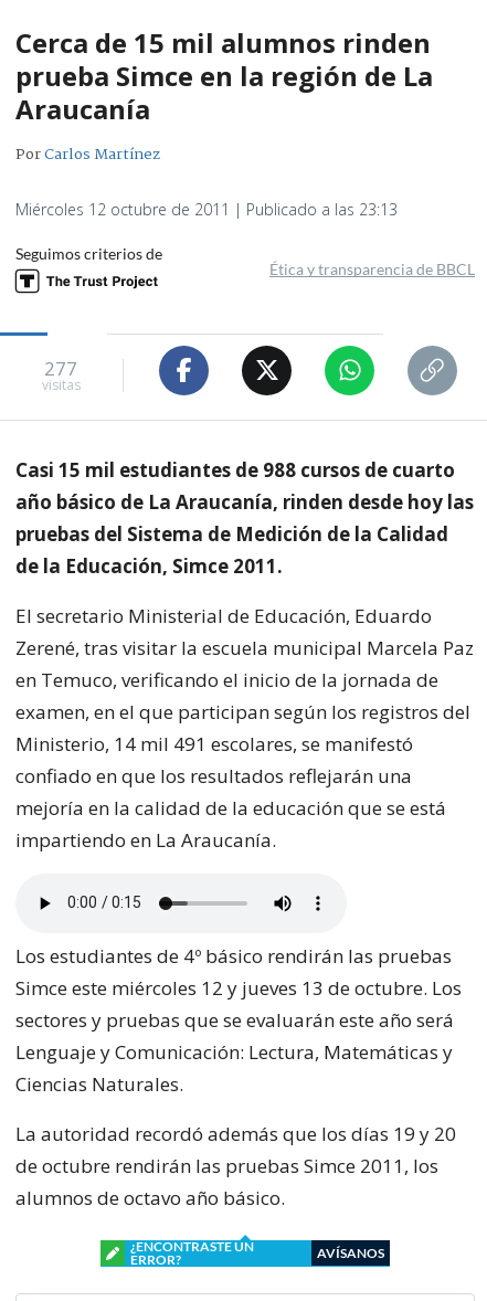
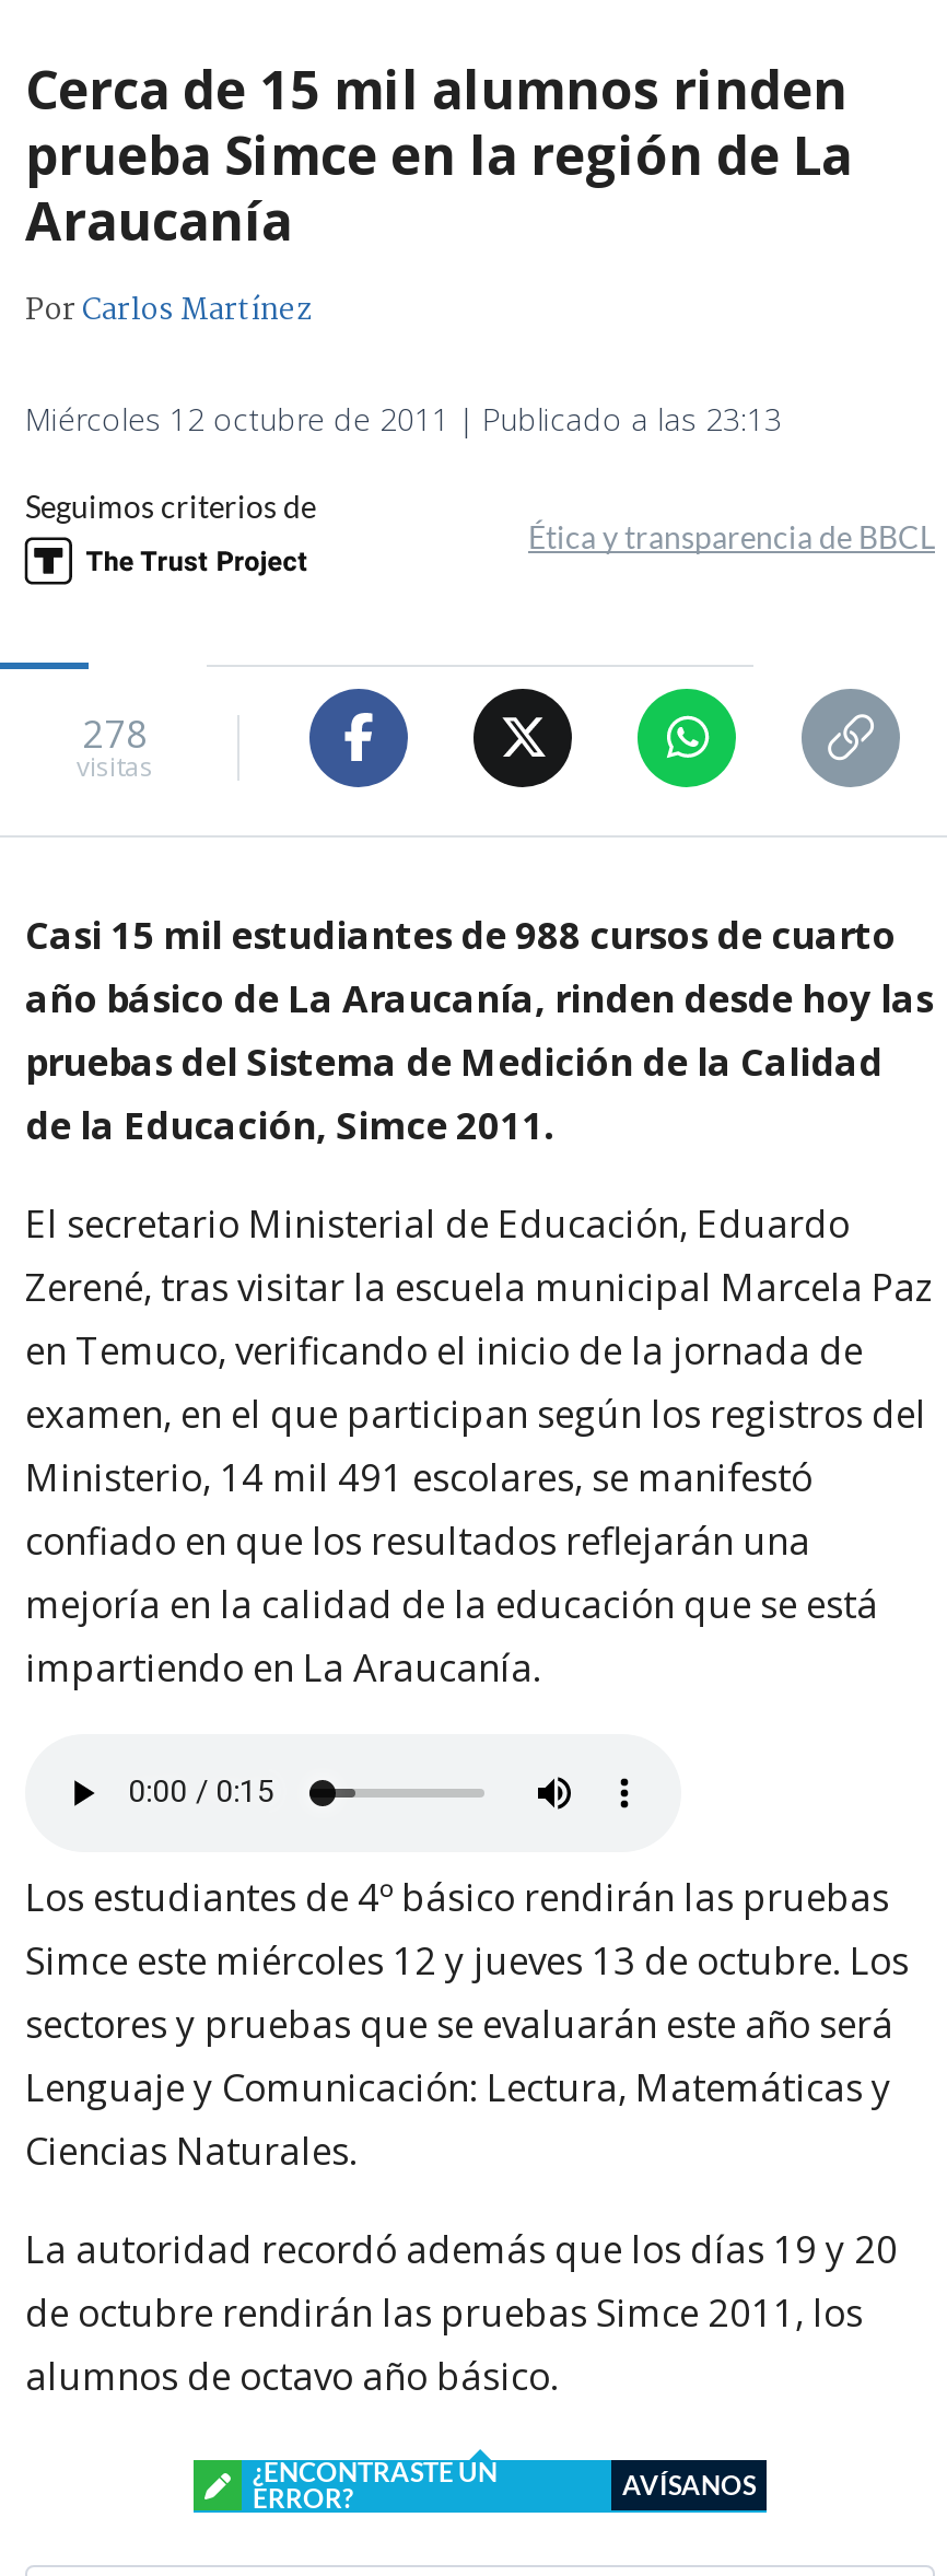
[44,356,77,381] 277 -> [82,709,148,759] 278

